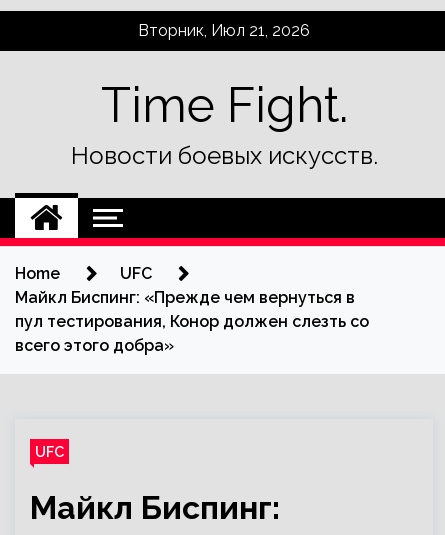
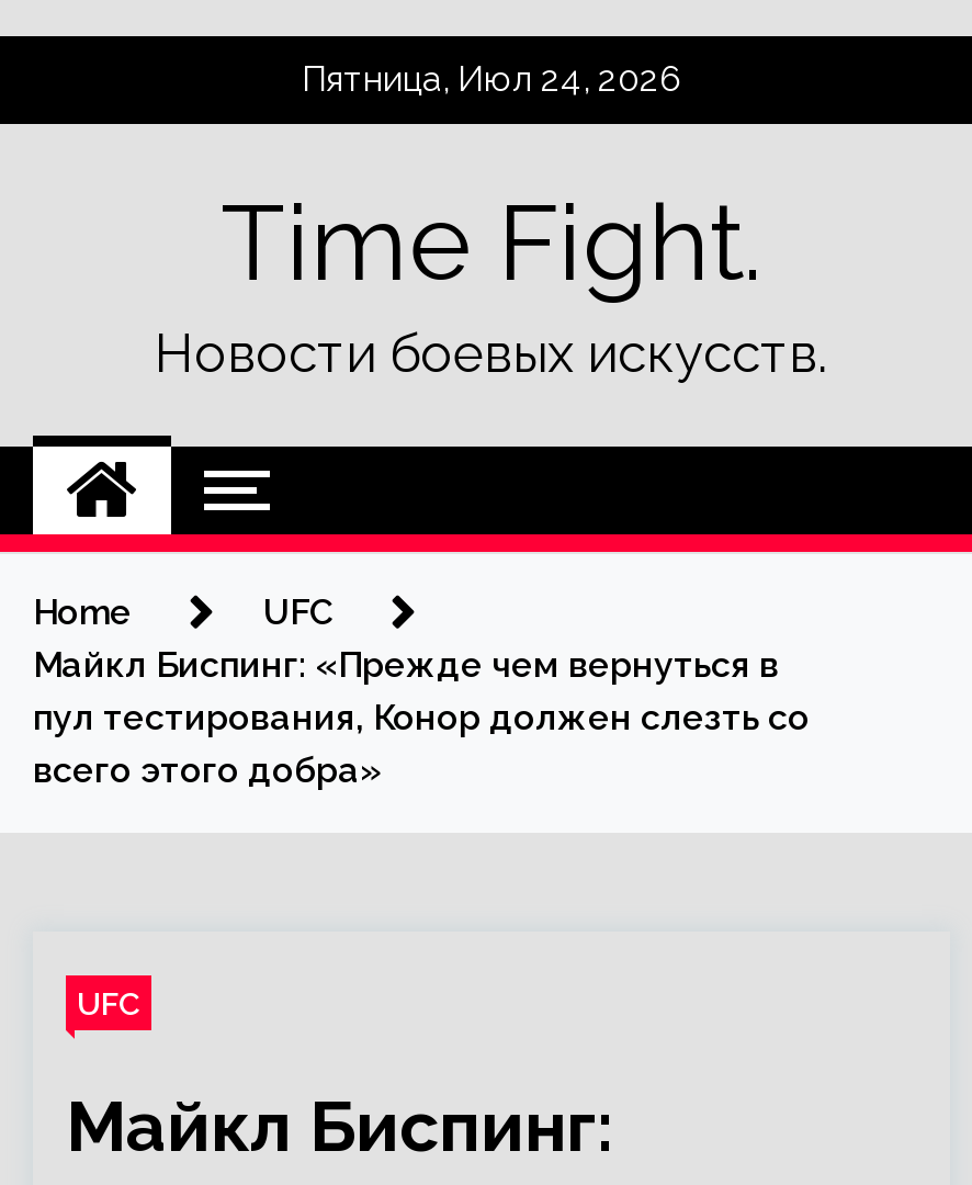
[138,21,310,40] Вторник, Июл 21, 2026 -> [302,58,681,100] Пятница, Июл 24, 2026

